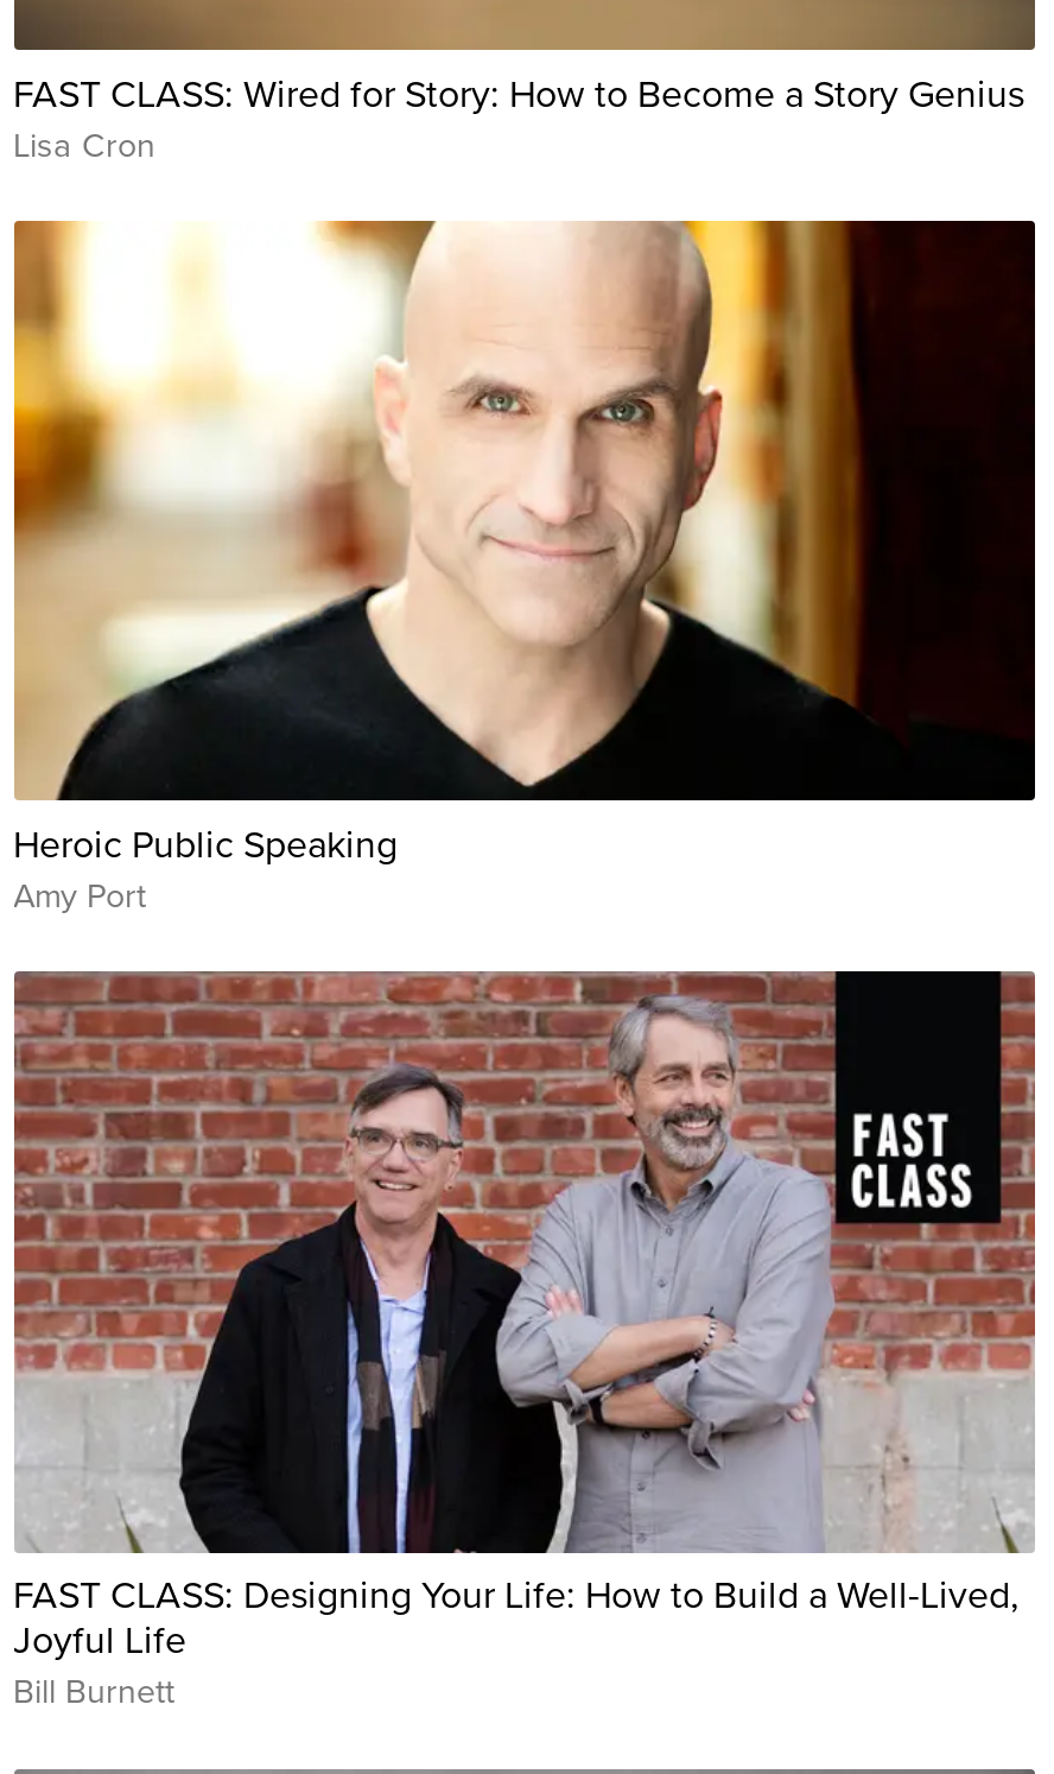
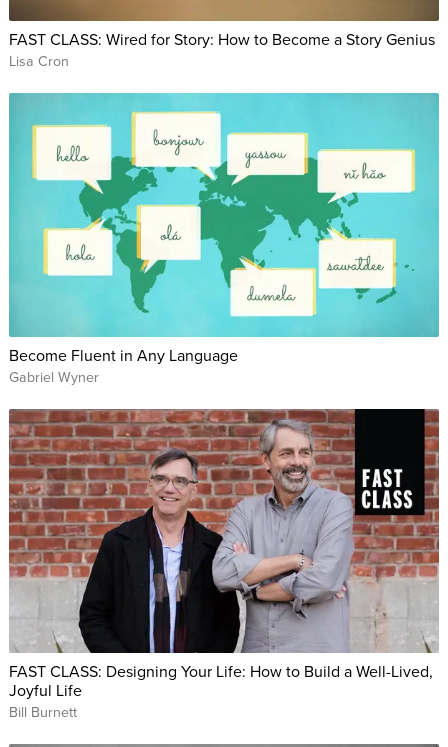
[12,218,1037,919] [image] | Heroic Public Speaking | Amy Port -> [8,92,440,387] [image] | Become Fluent in Any Language | Gabriel Wyner

